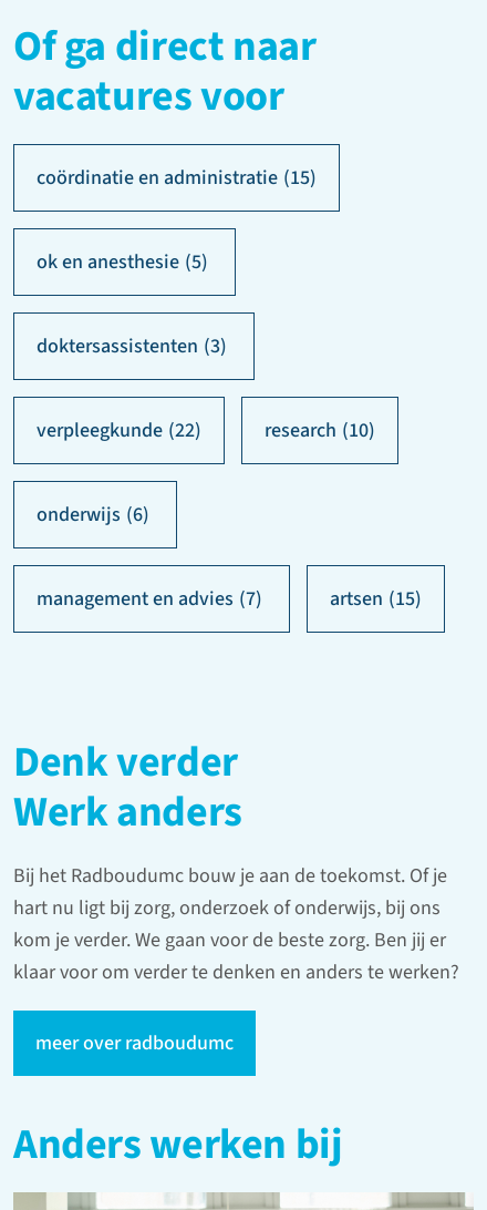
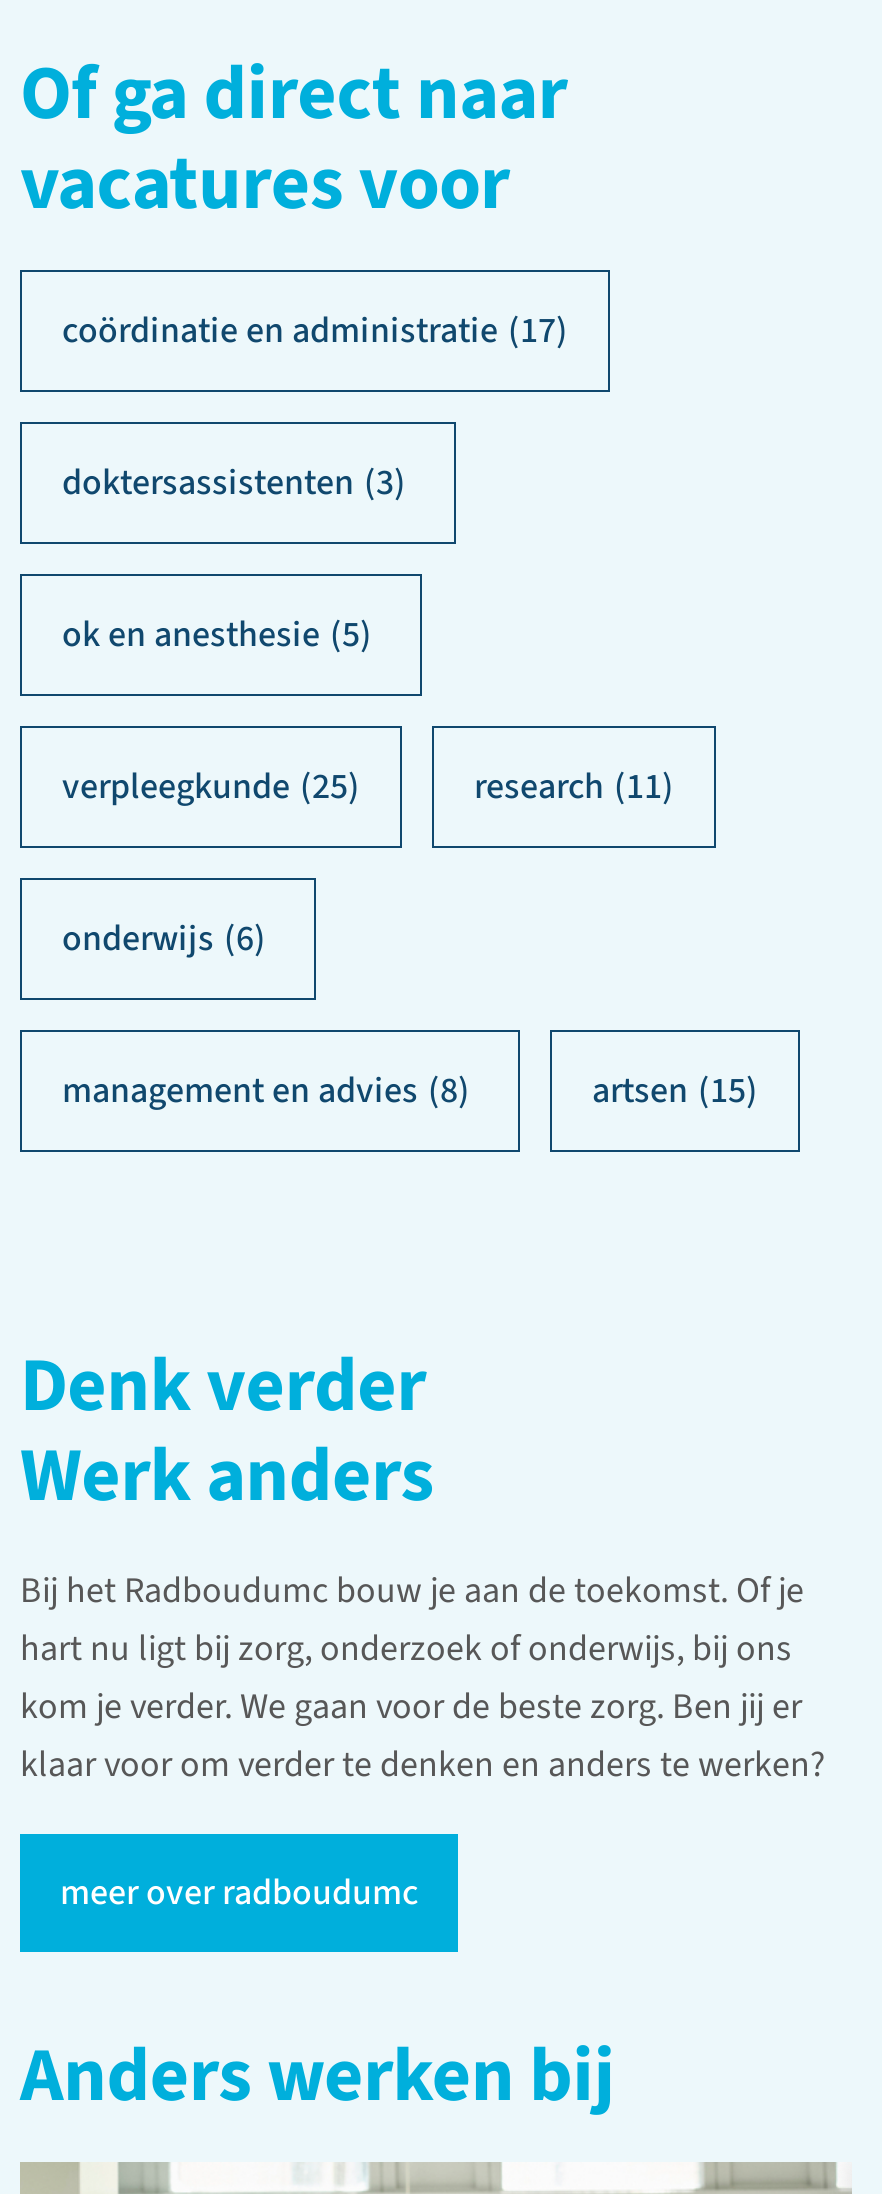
[37,164,317,192] coördinatie en administratie (15) -> [62,306,568,356] coördinatie en administratie (17)
moved [37,248,208,276] -> [62,610,372,660]: ok en anesthesie (5)
moved [37,332,227,360] -> [62,458,406,508]: doktersassistenten (3)
[37,417,375,444] verpleegkunde (22) | research (10) -> [62,762,674,812] verpleegkunde (25) | research (11)
[37,585,262,613] management en advies (7) -> [62,1066,470,1116] management en advies (8)

